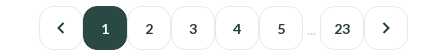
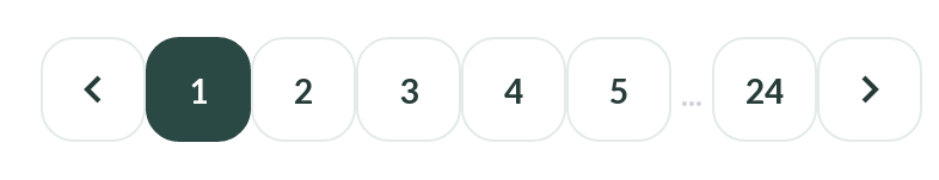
[334,20,350,37] 23 -> [745,70,784,110] 24

